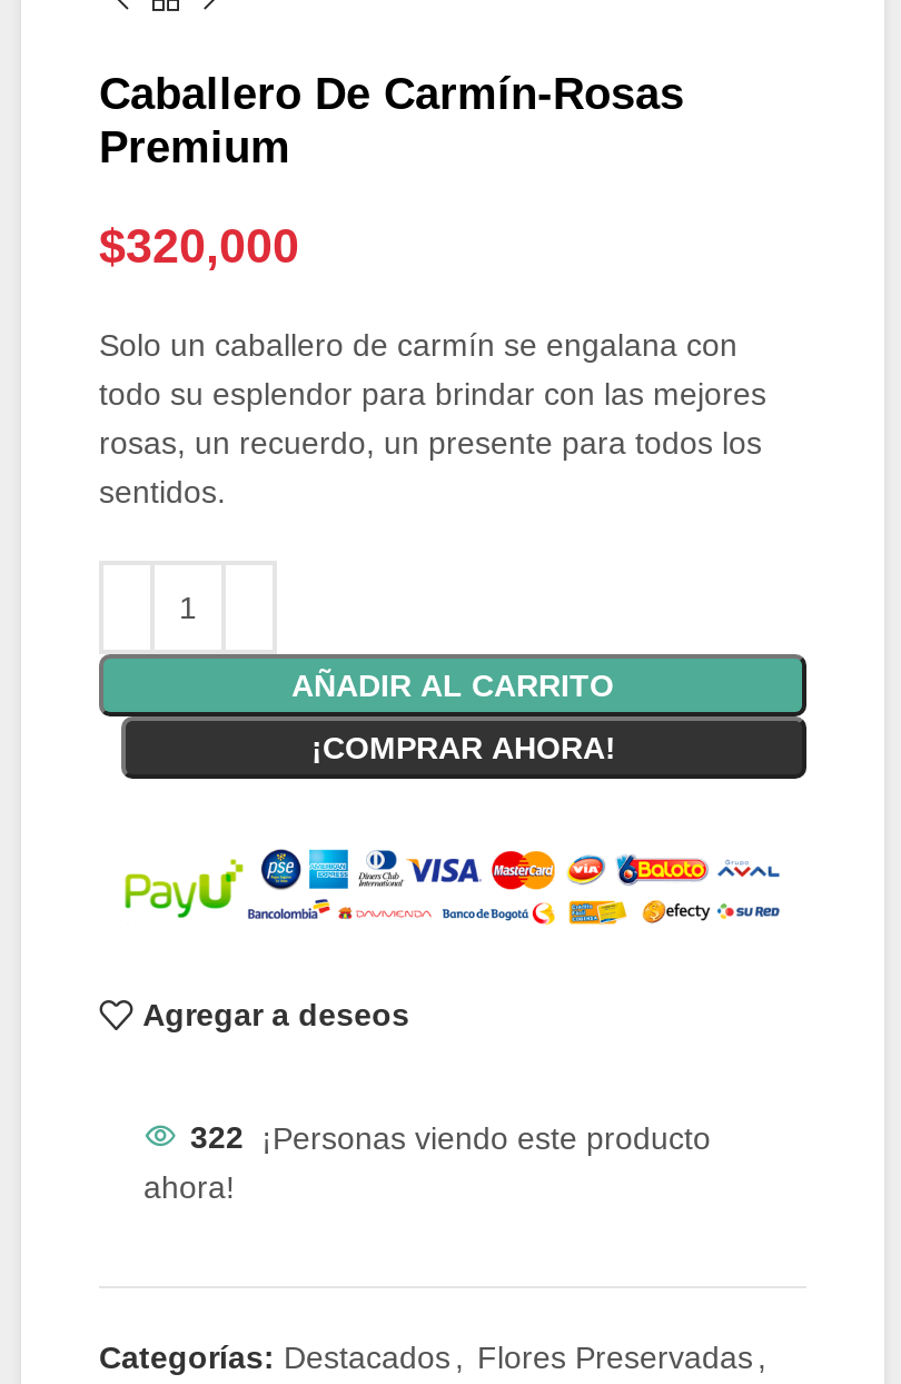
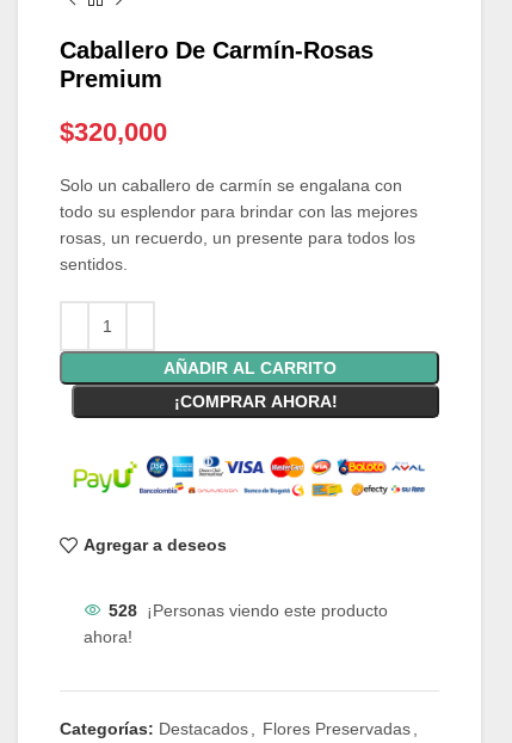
[190,1119,711,1155] 322 ¡Personas viendo este producto -> [109,601,388,620] 528 ¡Personas viendo este producto

